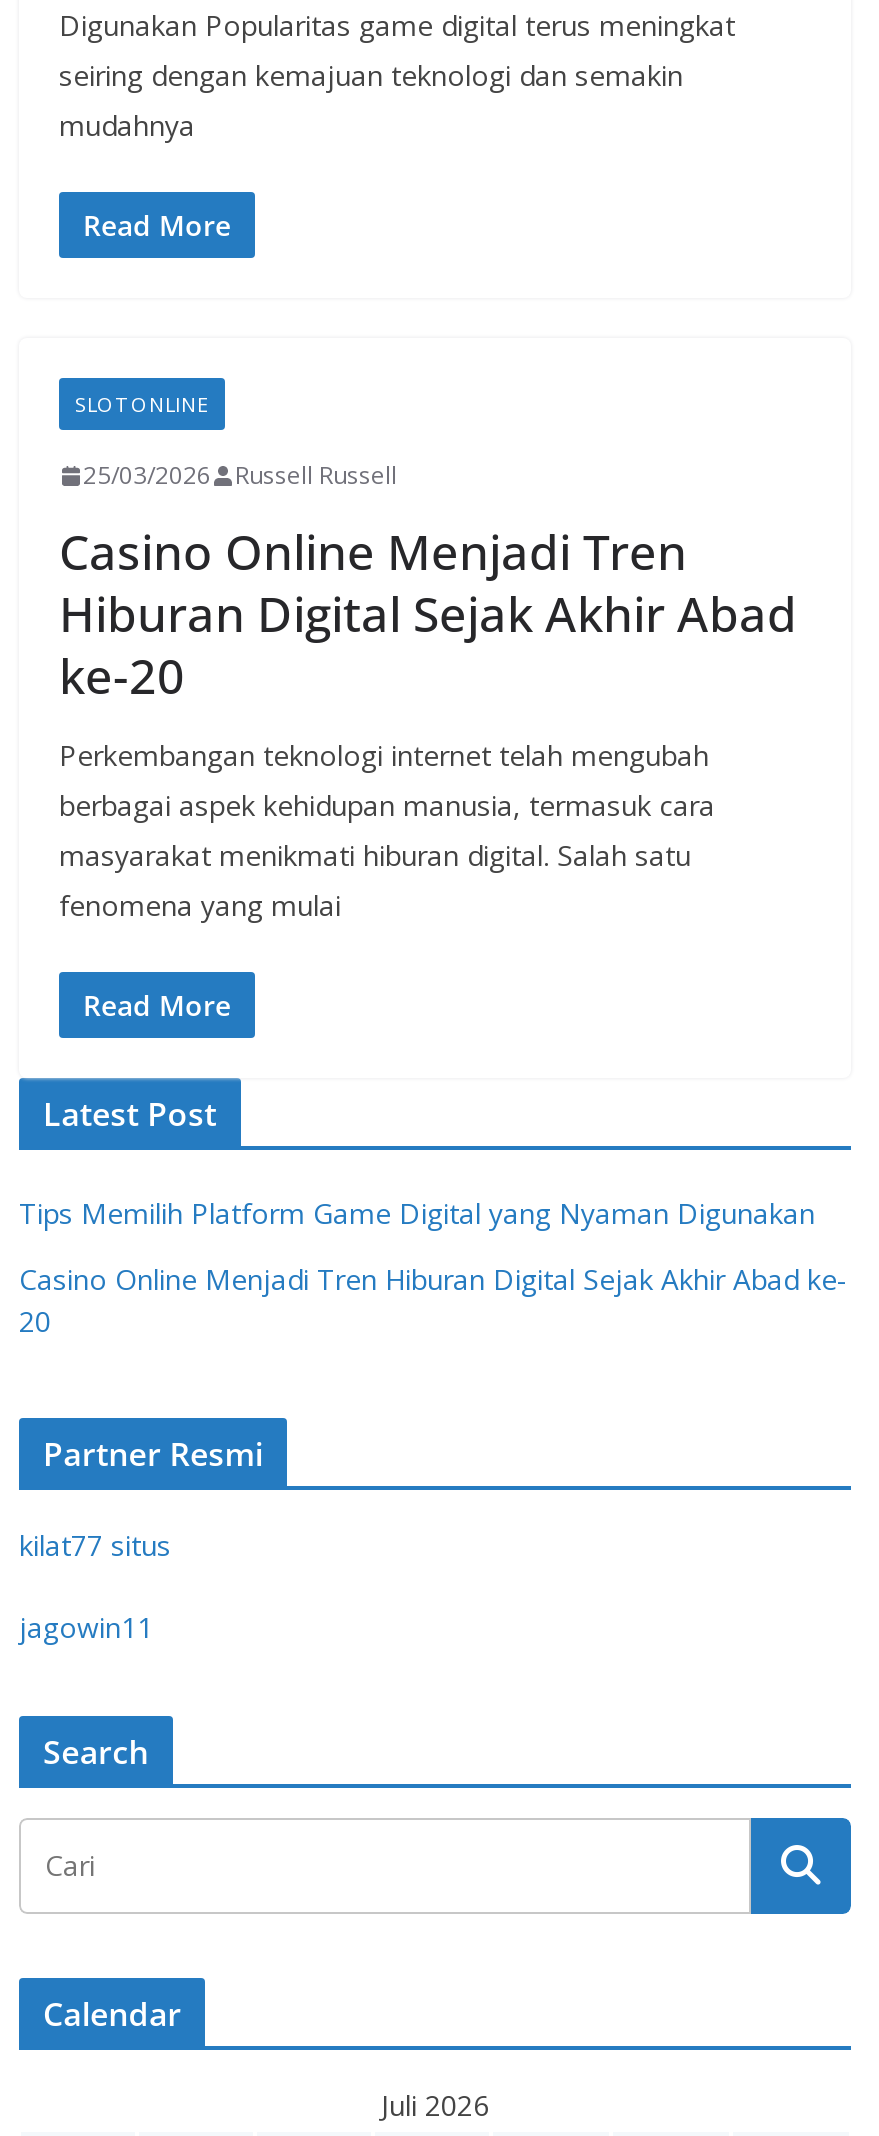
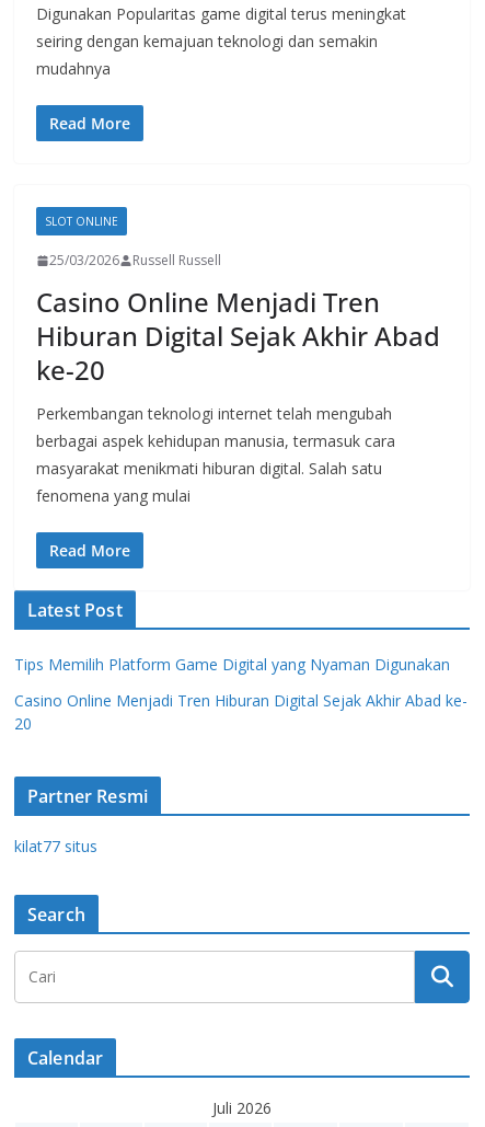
[19,1608,153,1646] jagowin11 -> none

